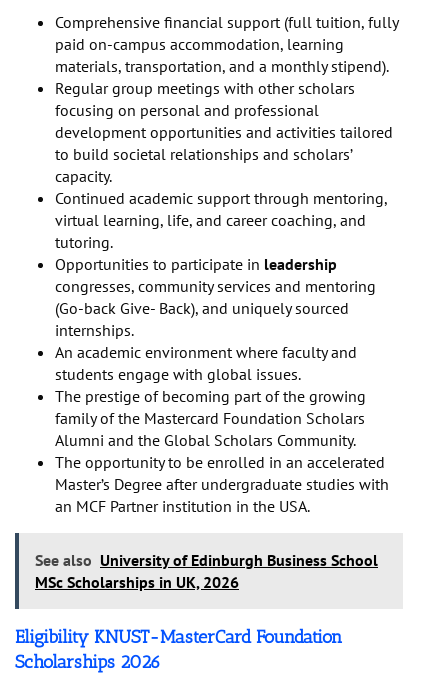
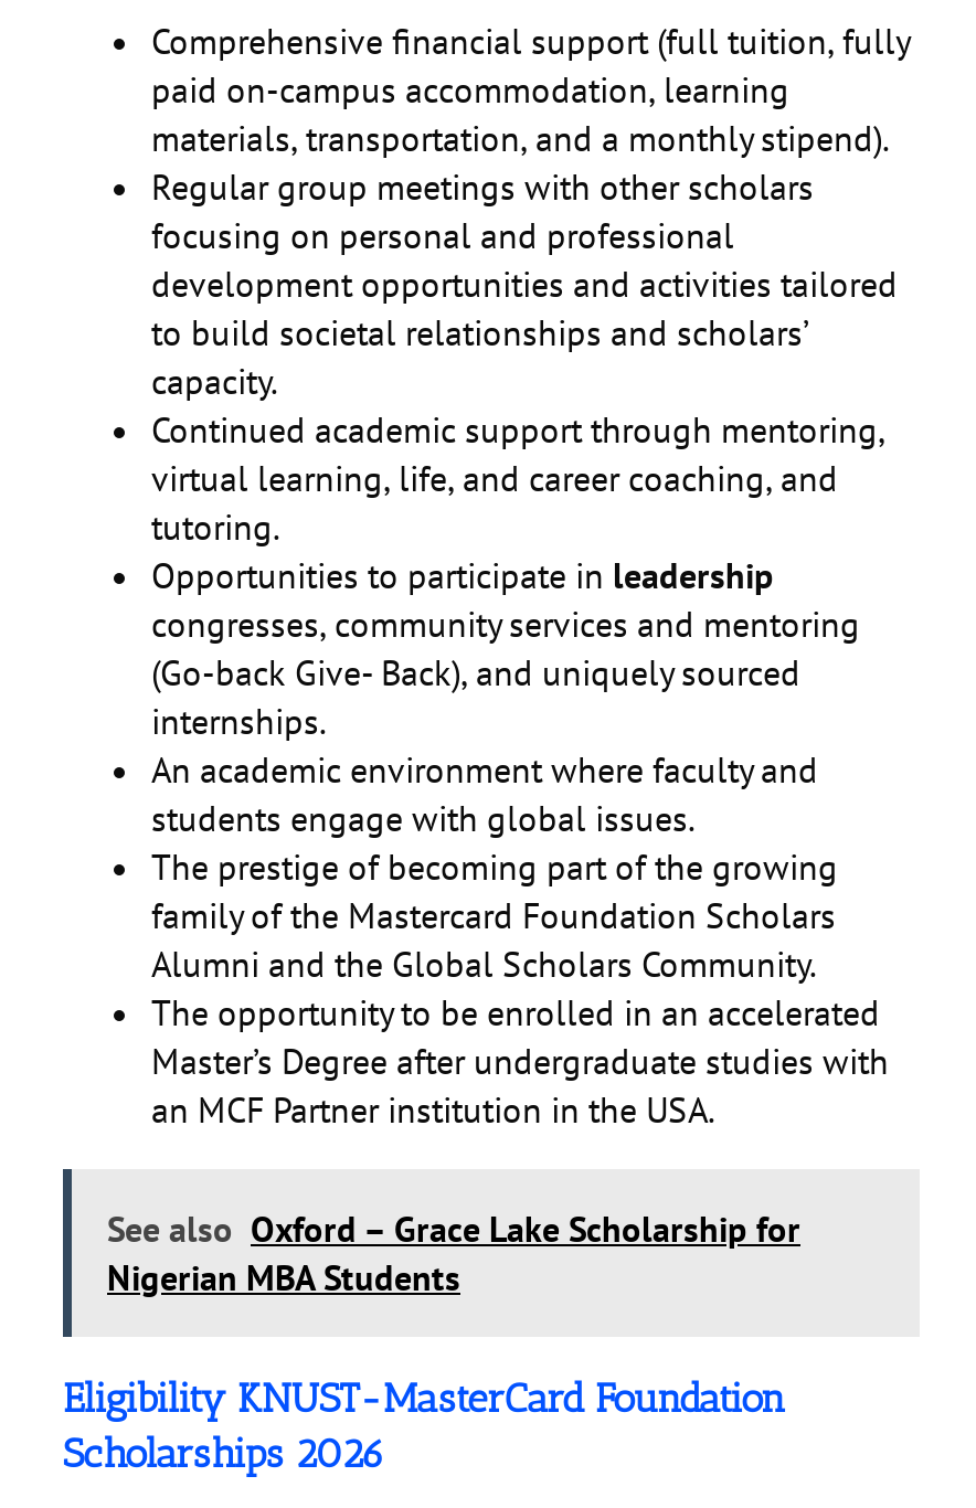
[35,550,378,592] See also University of Edinburgh Business School | MSc Scholarships in UK, 2026 -> [107,1206,800,1299] See also Oxford – Grace Lake Scholarship for | Nigerian MBA Students

